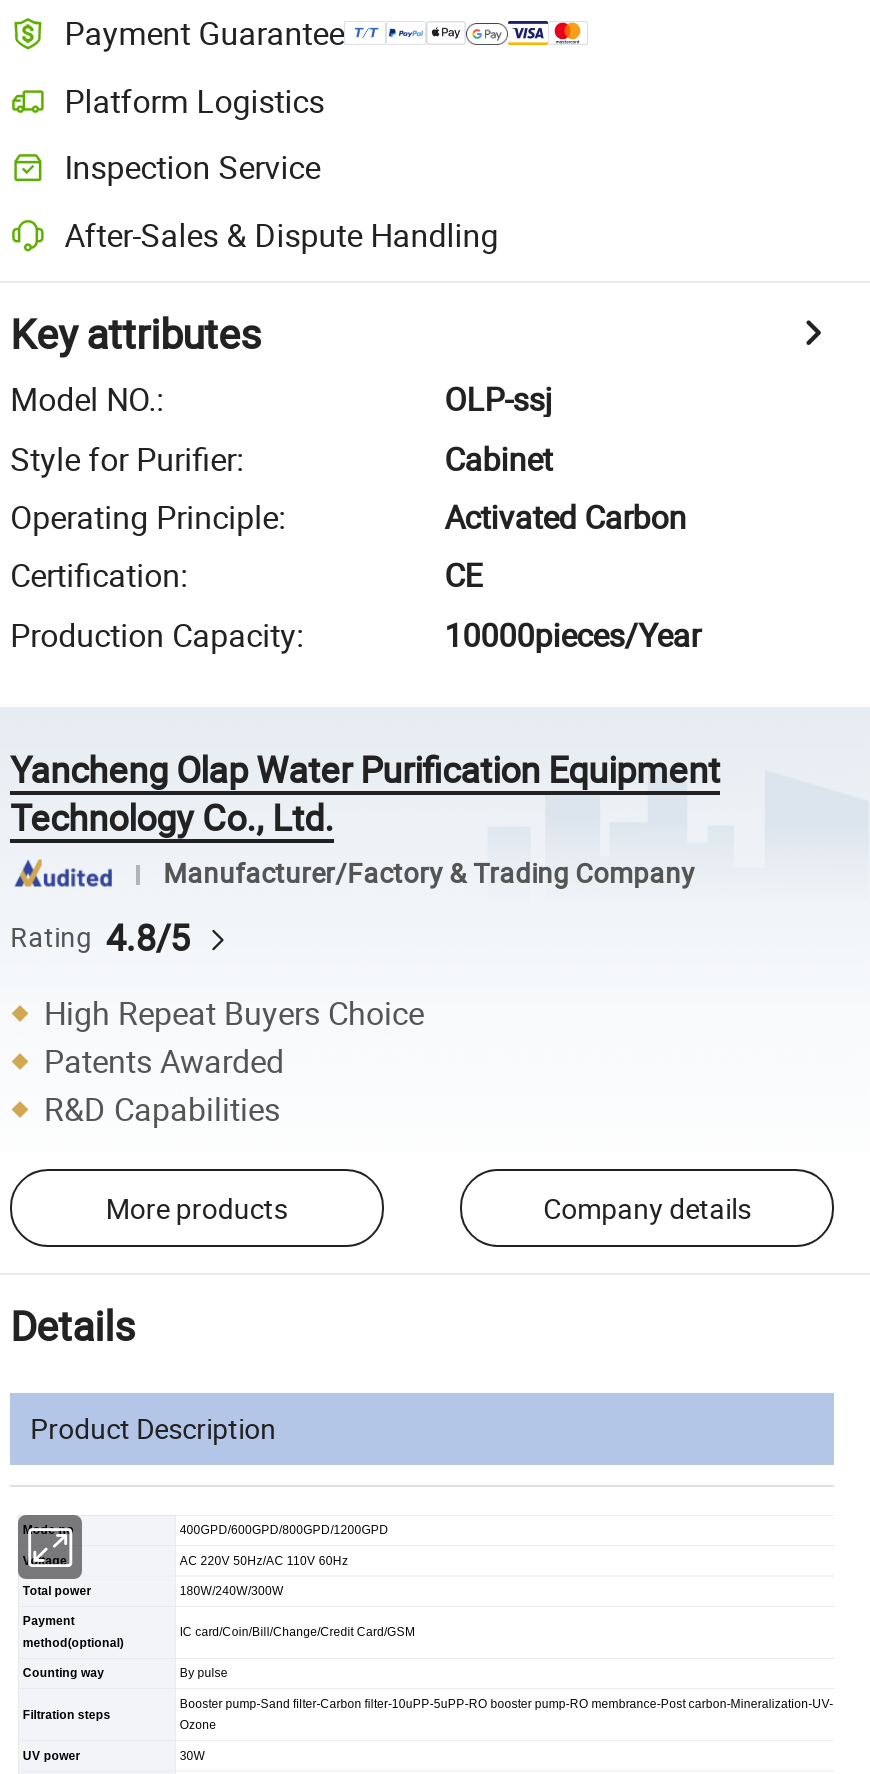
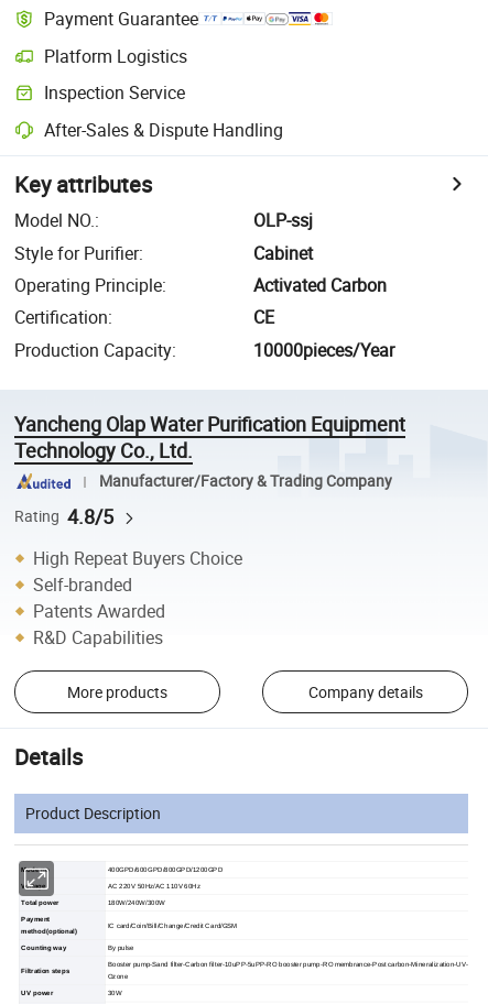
none -> [33,572,132,597] Self-branded

